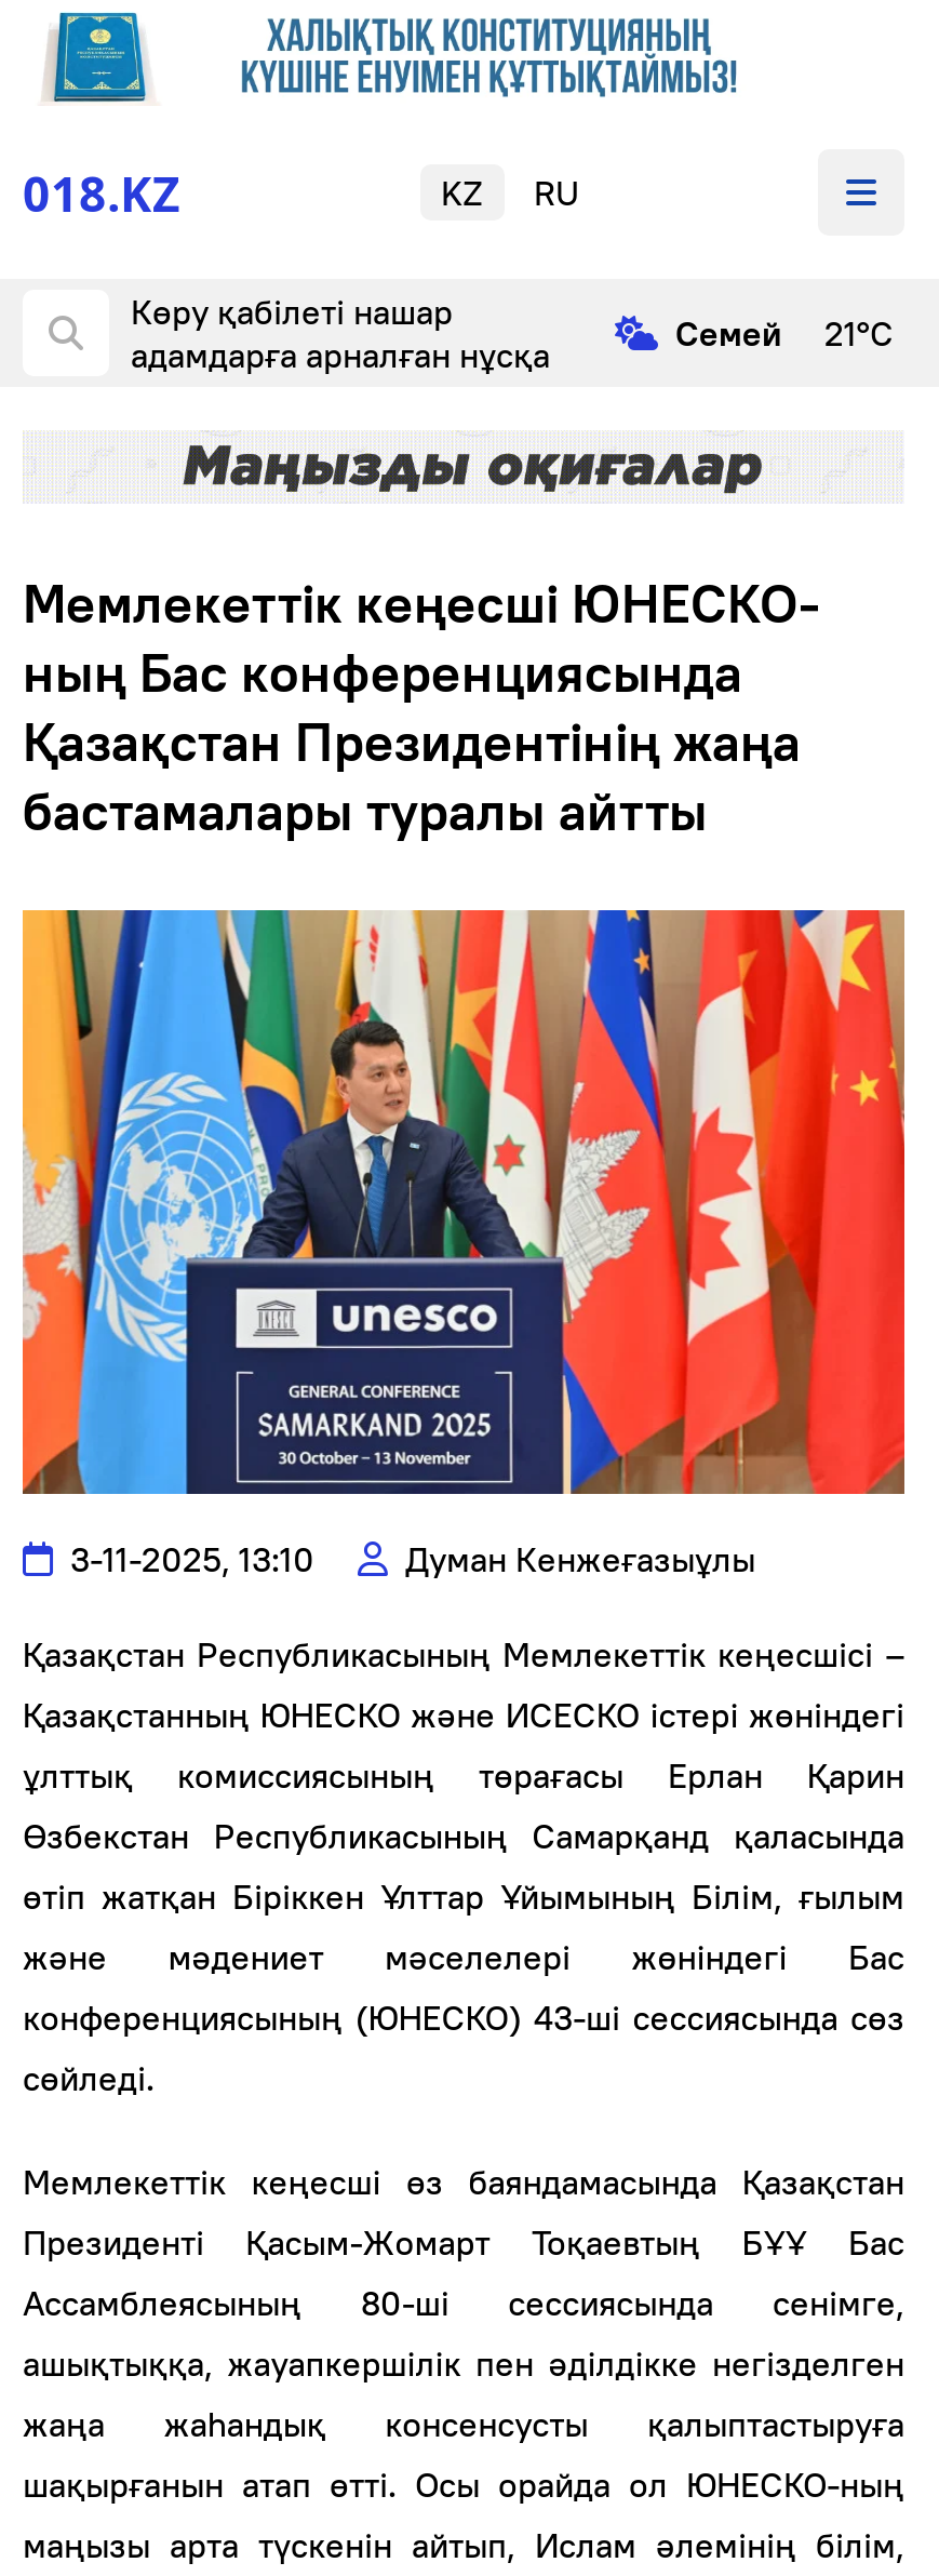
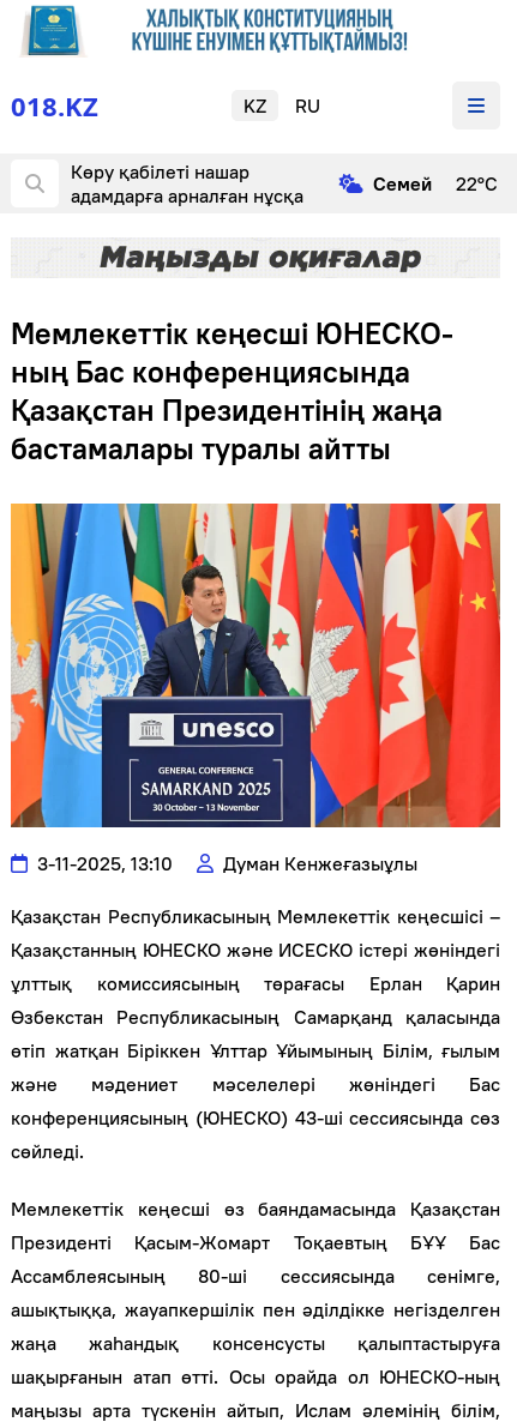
[675,312,894,355] Cемей 21°С -> [373,172,498,196] Cемей 22°С

